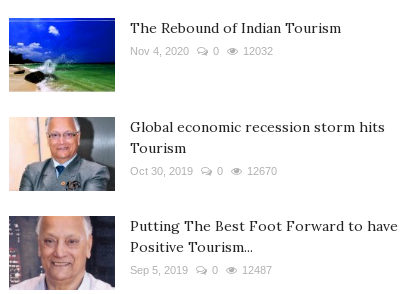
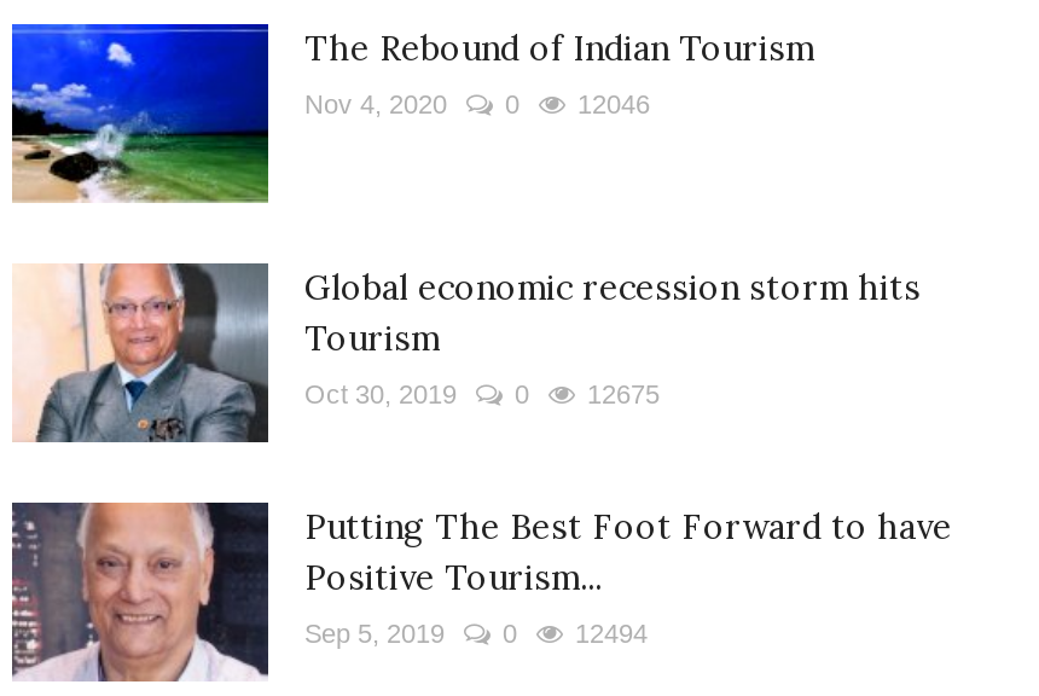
[130,45,273,57] Nov 4, 2020 0 12032 -> [304,91,650,120] Nov 4, 2020 0 12046
[130,165,277,177] Oct 30, 2019 0 12670 -> [304,381,660,410] Oct 30, 2019 0 12675
[130,264,272,276] Sep 5, 2019 0 12487 -> [304,620,648,649] Sep 5, 2019 0 12494

